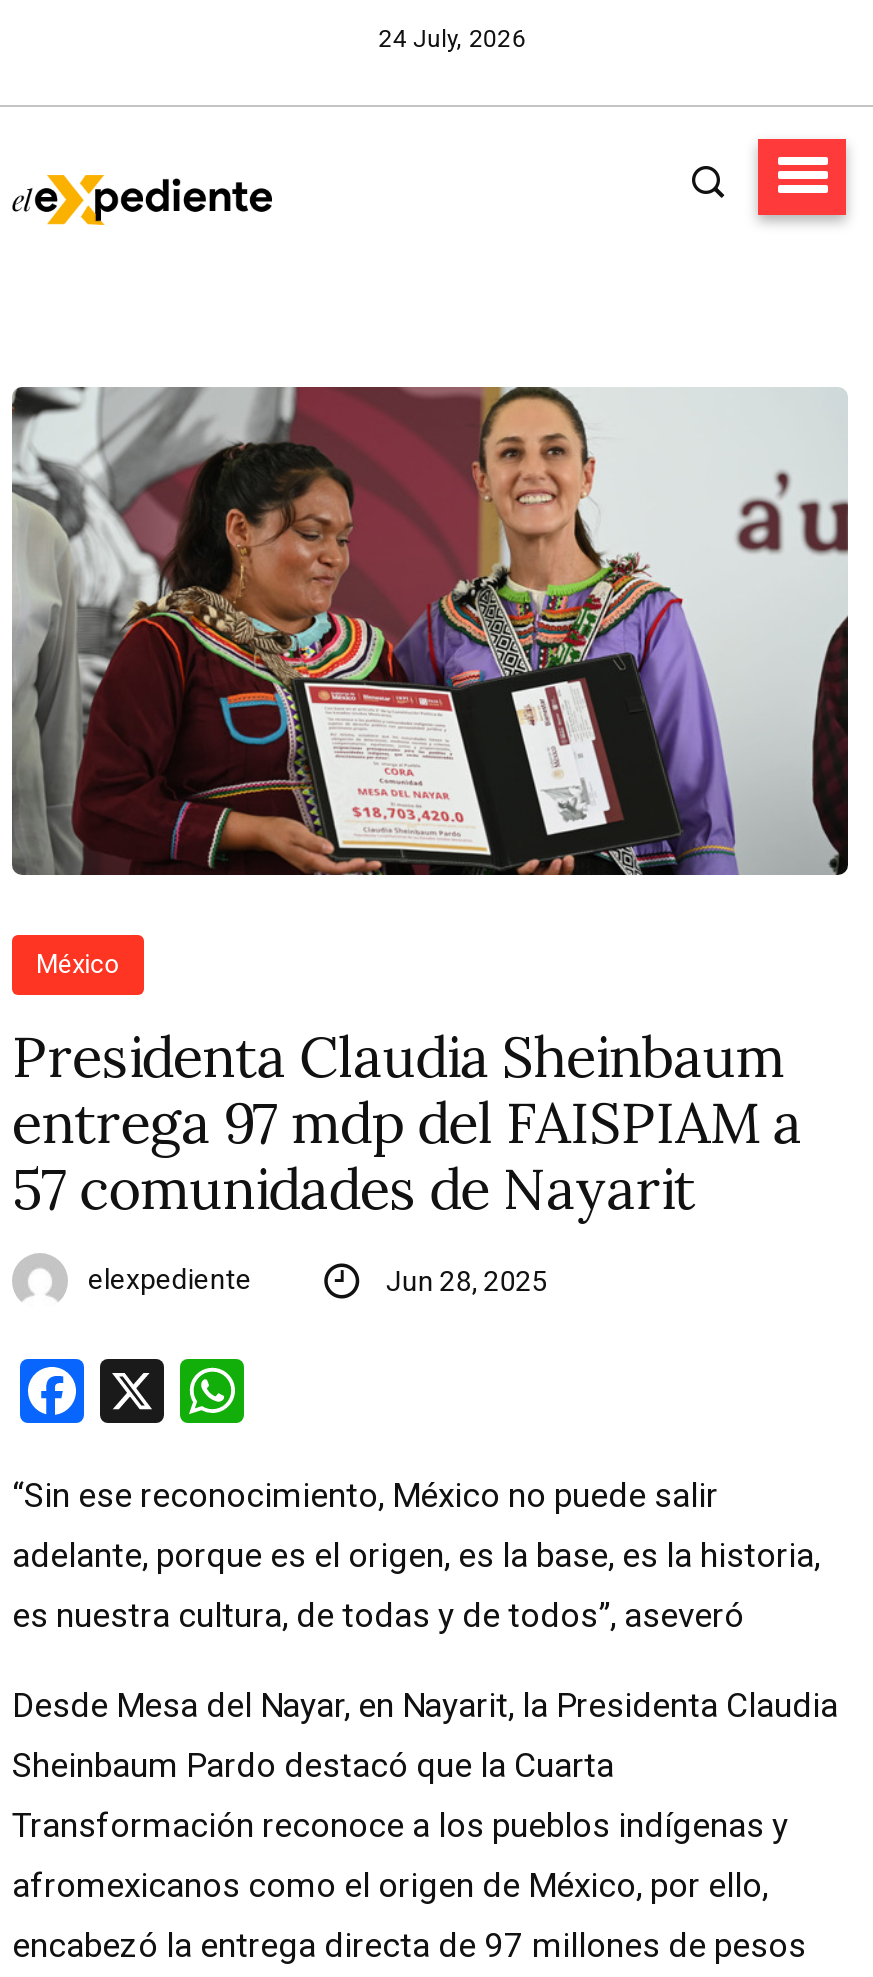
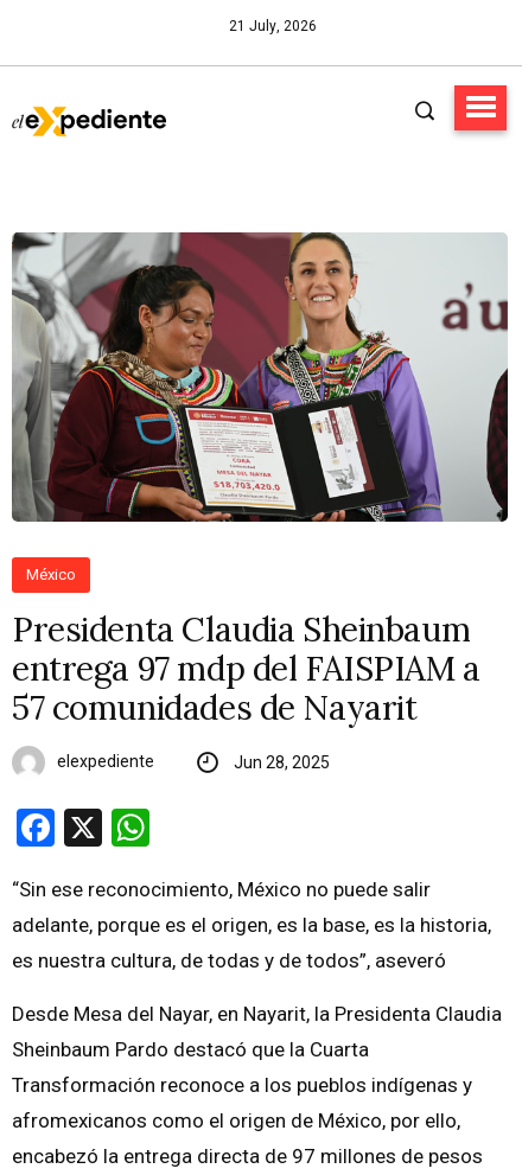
[379,25,525,53] 24 July, 2026 -> [229,18,316,34] 21 July, 2026

